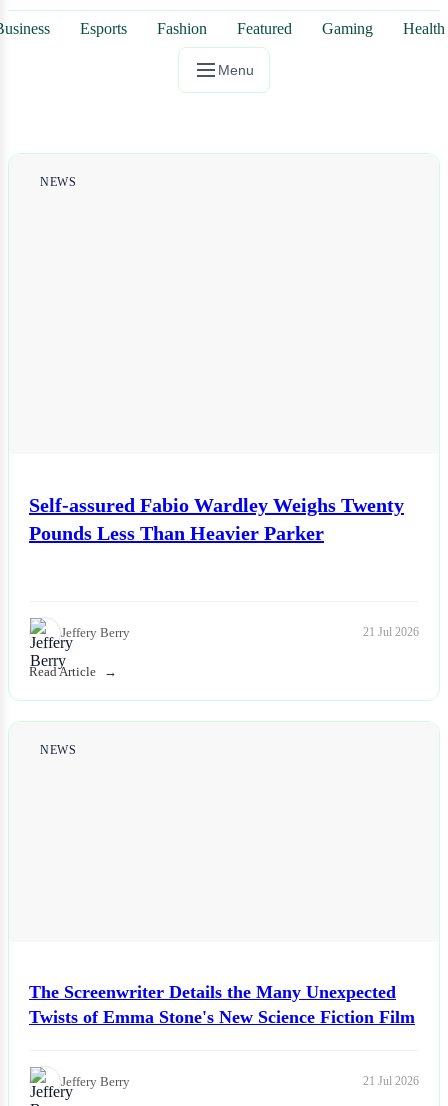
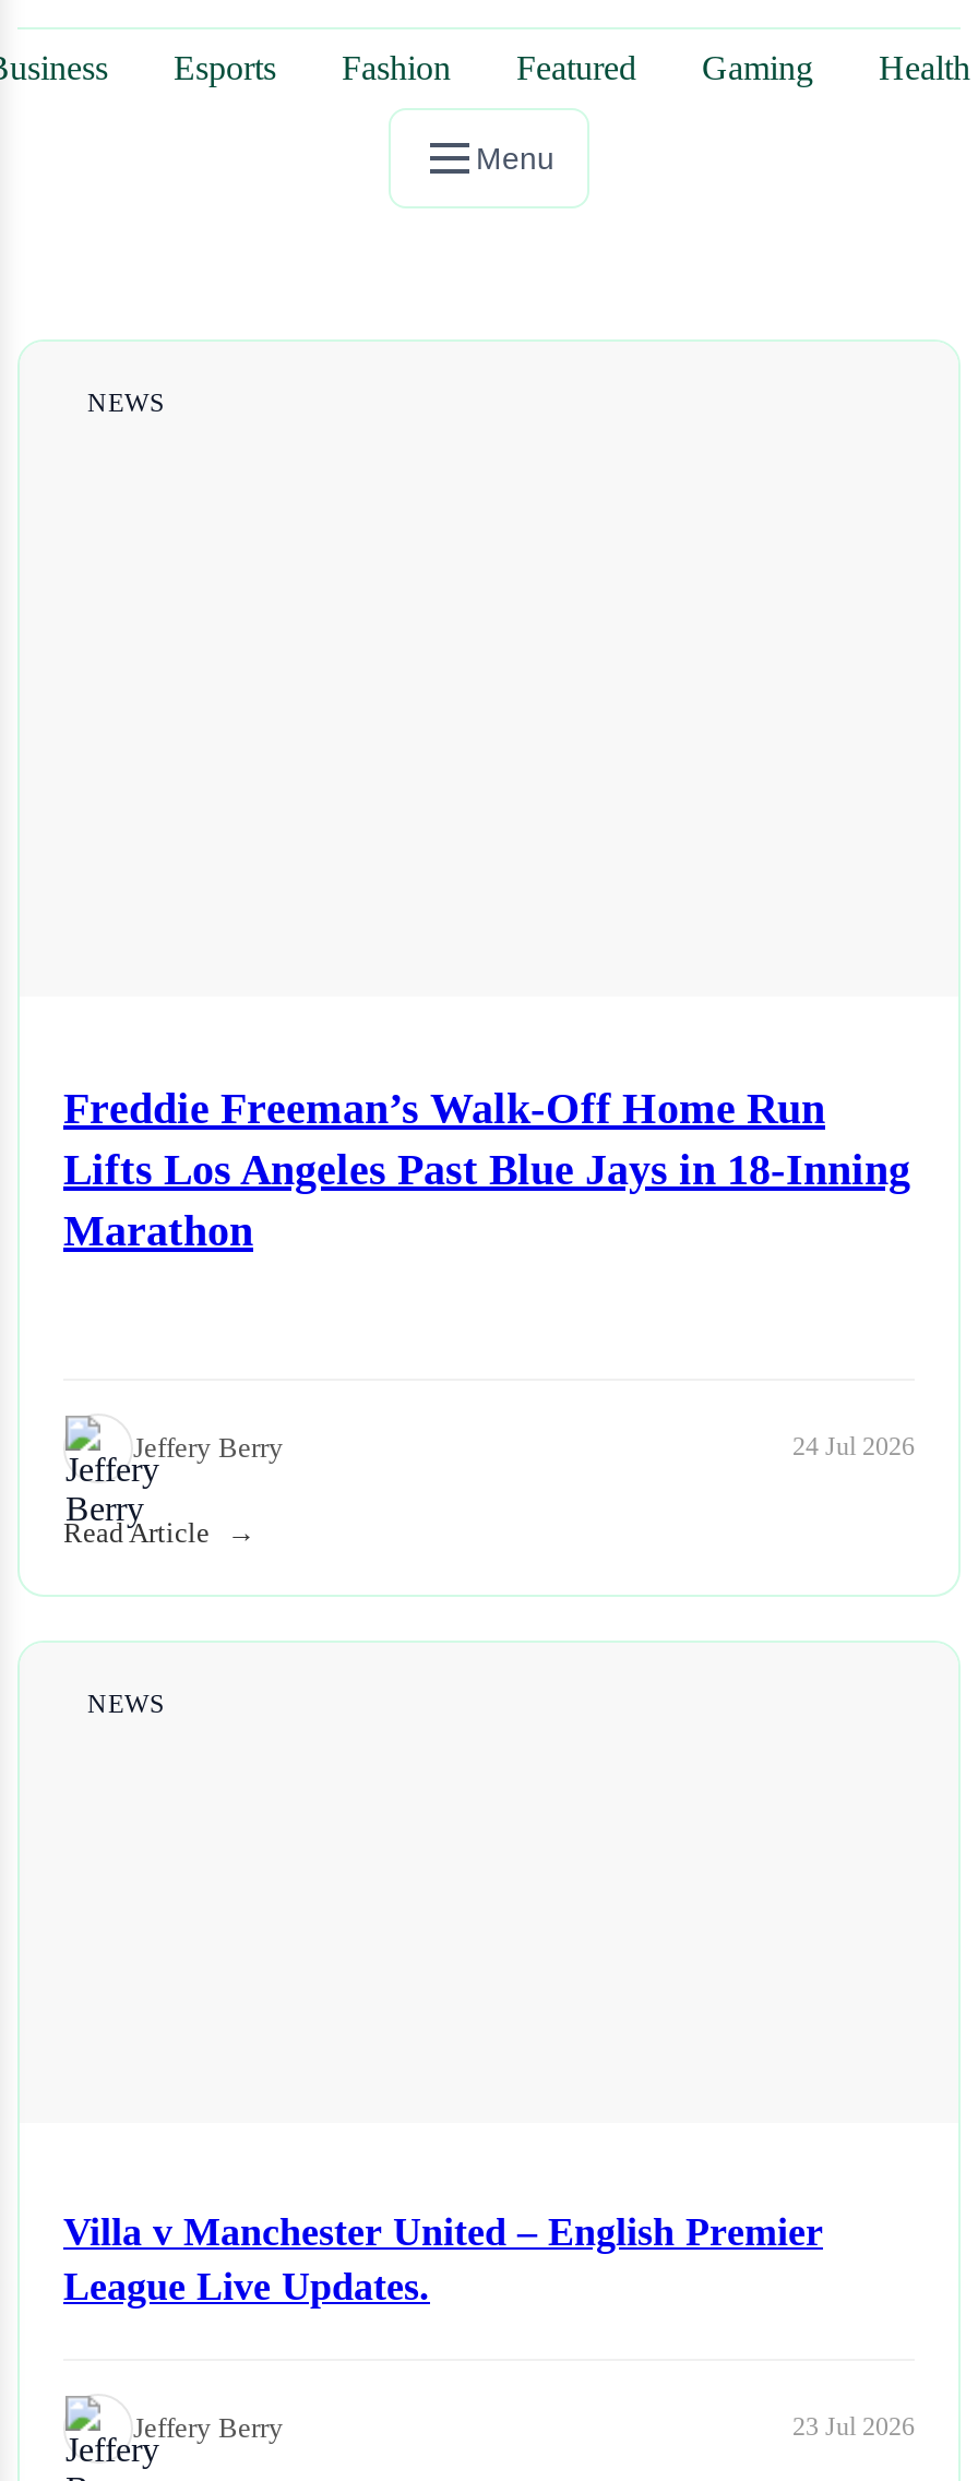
[29,494,404,544] Self-assured Fabio Wardley Weighs Twenty | Pounds Less Than Heavier Parker -> [63,1083,910,1253] Freddie Freeman’s Walk-Off Home Run | Lifts Los Angeles Past Blue Jays in 18-Inning | Marathon
[363,625,419,639] 21 Jul 2026 -> [792,1431,915,1462] 24 Jul 2026
[29,982,415,1027] The Screenwriter Details the Many Unexpected | Twists of Emma Stone's New Science Fiction Film -> [63,2209,823,2308] Villa v Manchester United – English Premier | League Live Updates.
[363,1074,419,1088] 21 Jul 2026 -> [792,2411,915,2442] 23 Jul 2026

